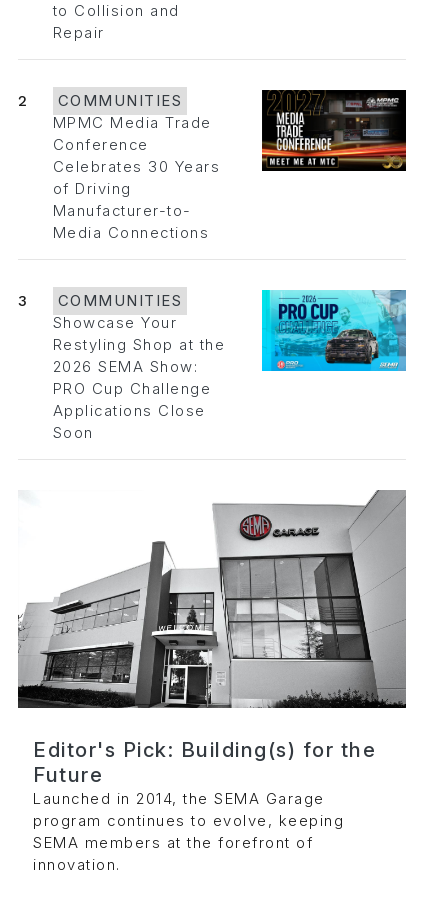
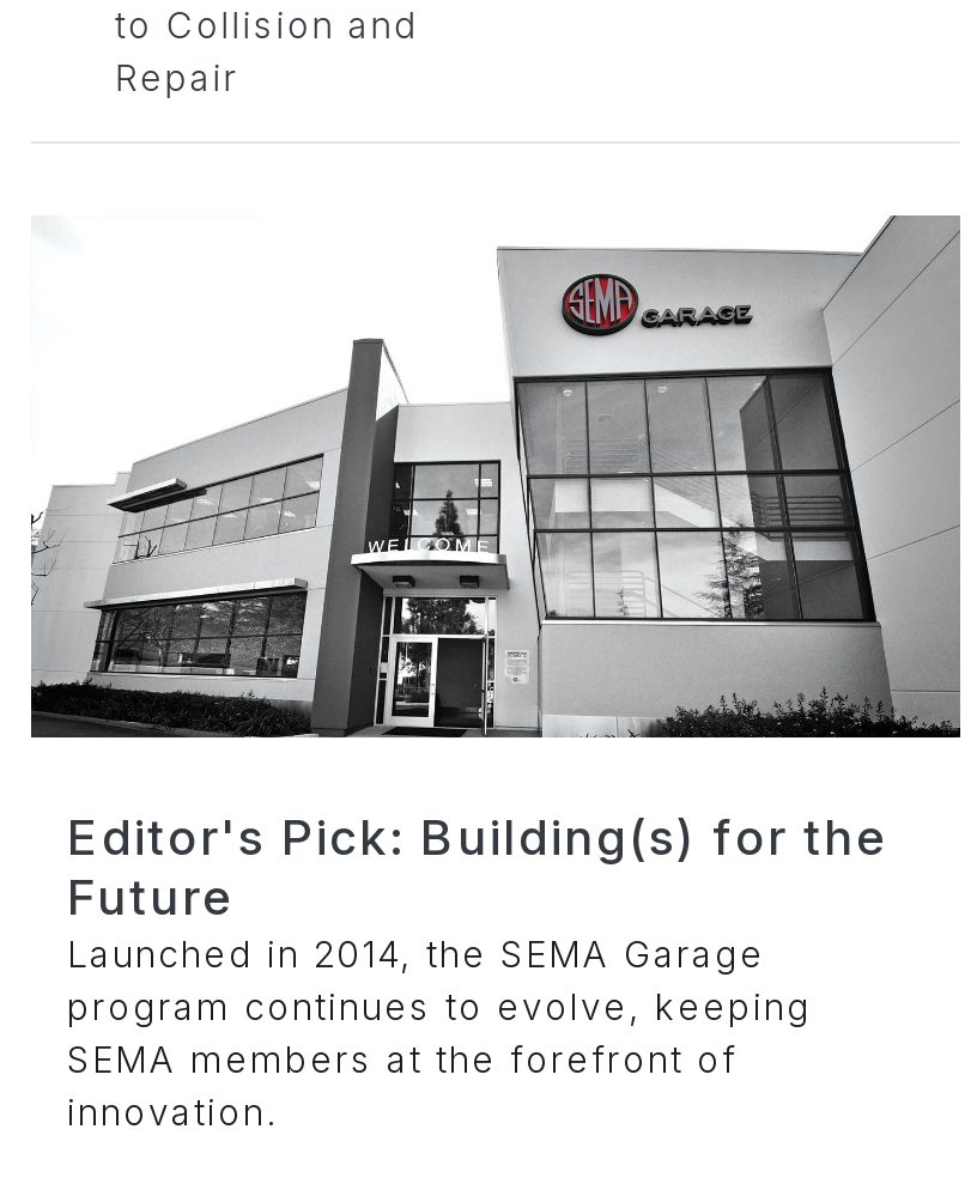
[18,92,220,242] 2 | COMMUNITIES | MPMC Media Trade | Conference | Celebrates 30 Years | of Driving | Manufacturer-to- | Media Connections -> none
[261,89,407,172] [image] -> none
[18,289,407,442] [image] | 3 | COMMUNITIES | Showcase Your | Restyling Shop at the | 2026 SEMA Show: | PRO Cup Challenge | Applications Close | Soon -> none

